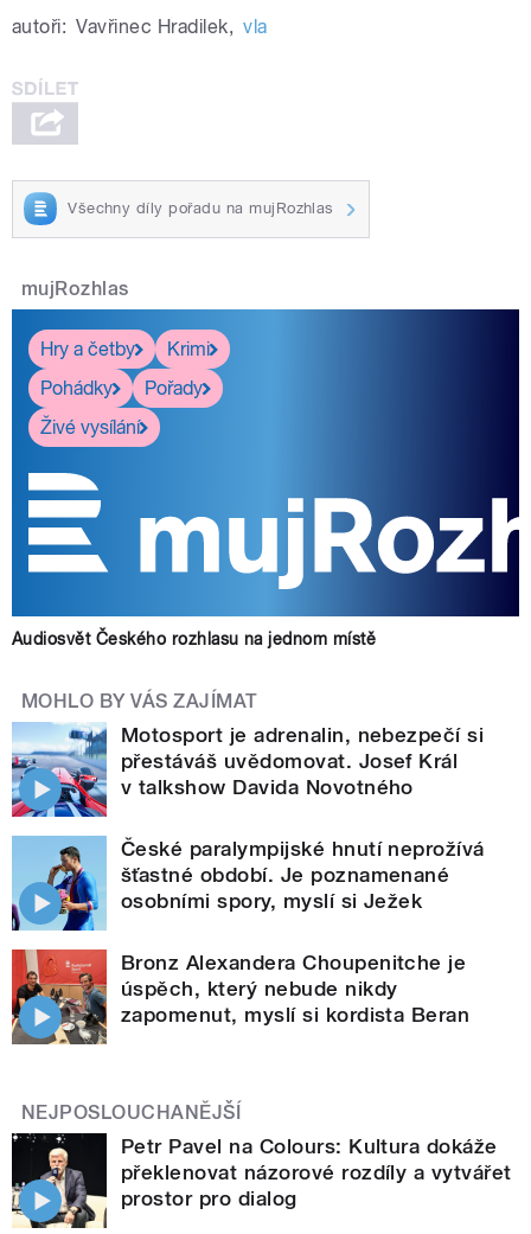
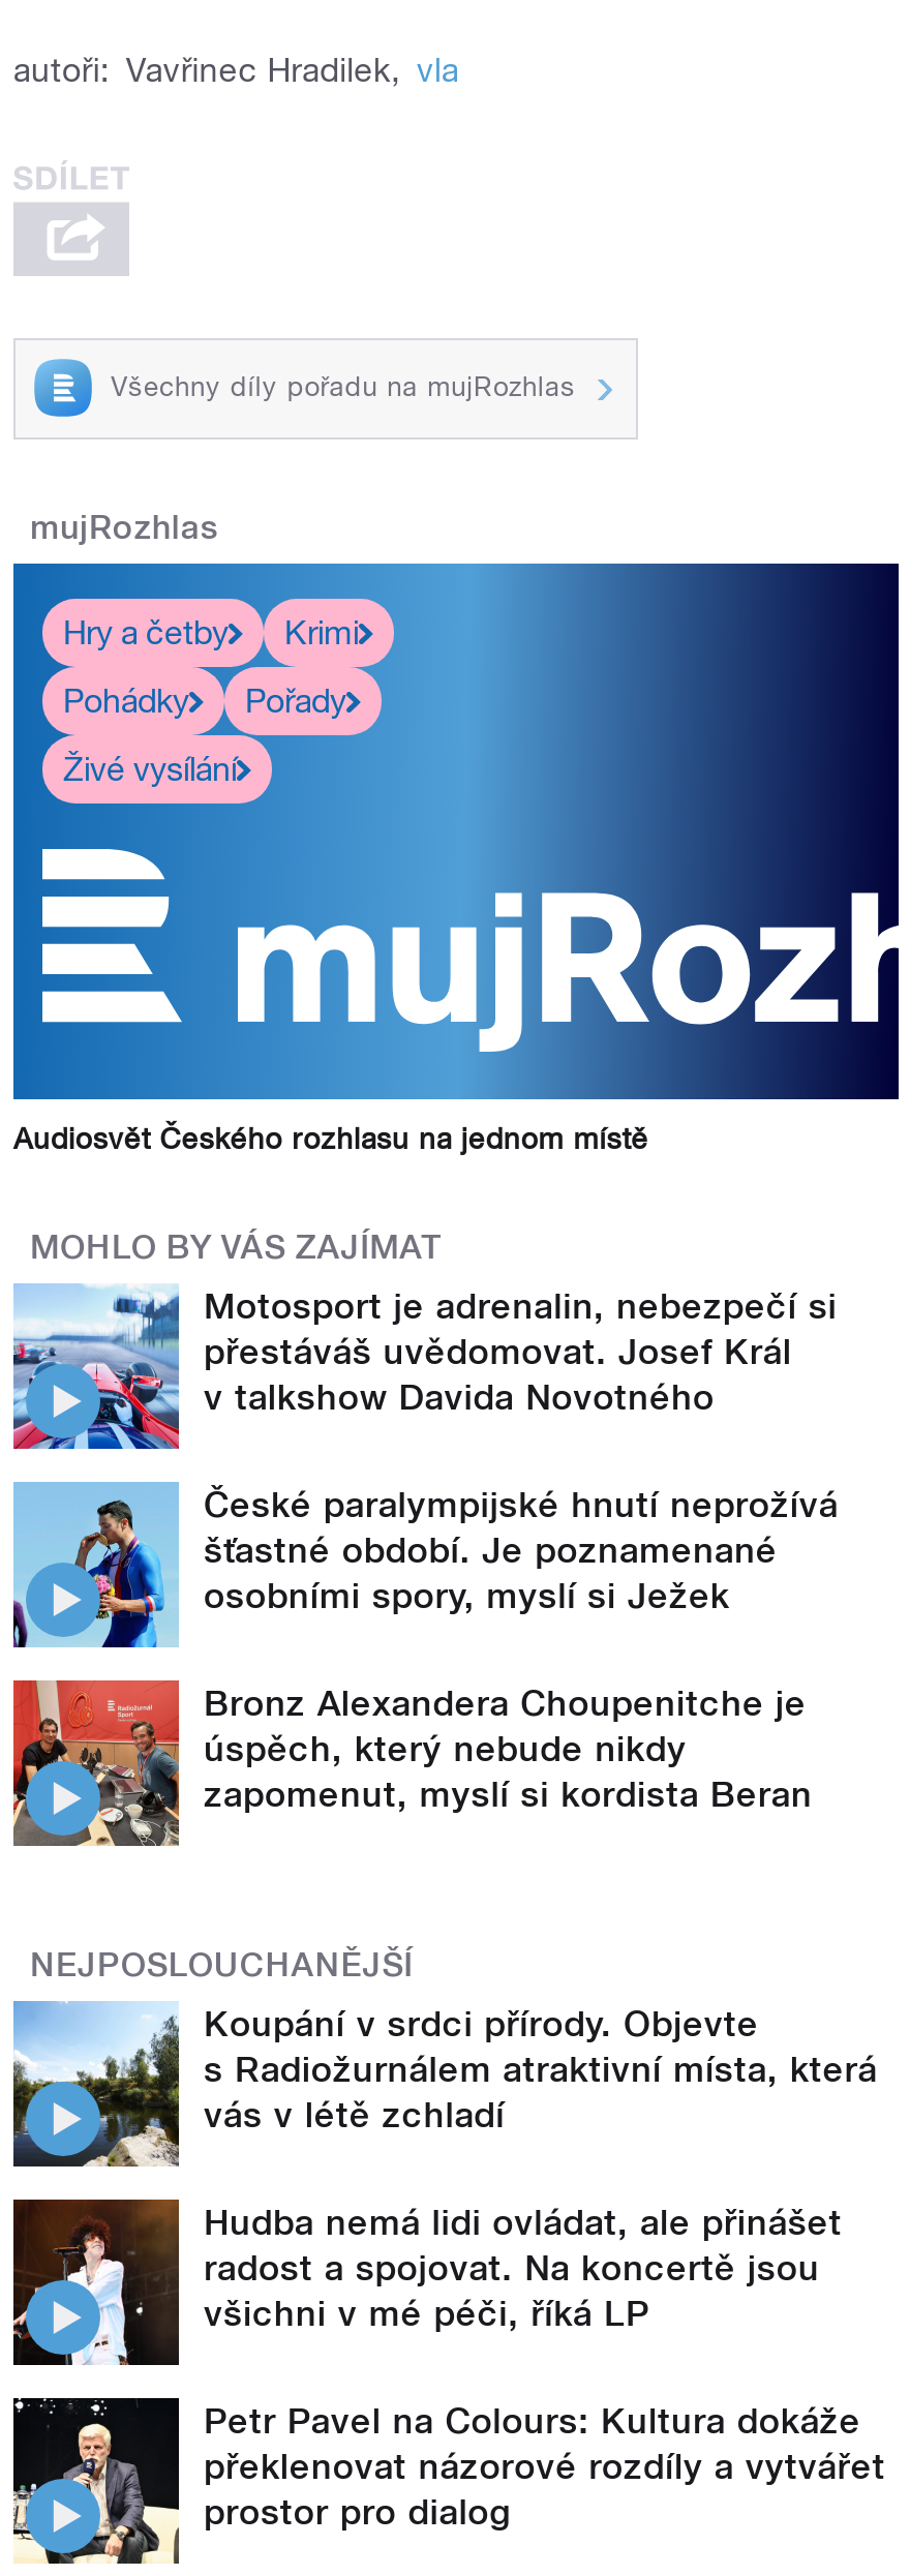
none -> [11,2001,877,2335] [image] | Koupání v srdci přírody. Objevte | s Radiožurnálem atraktivní místa, která | vás v létě zchladí | Hudba nemá lidi ovládat, ale přinášet | radost a spojovat. Na koncertě jsou | všichni v mé péči, říká LP
none -> [11,2198,181,2367] [image]

